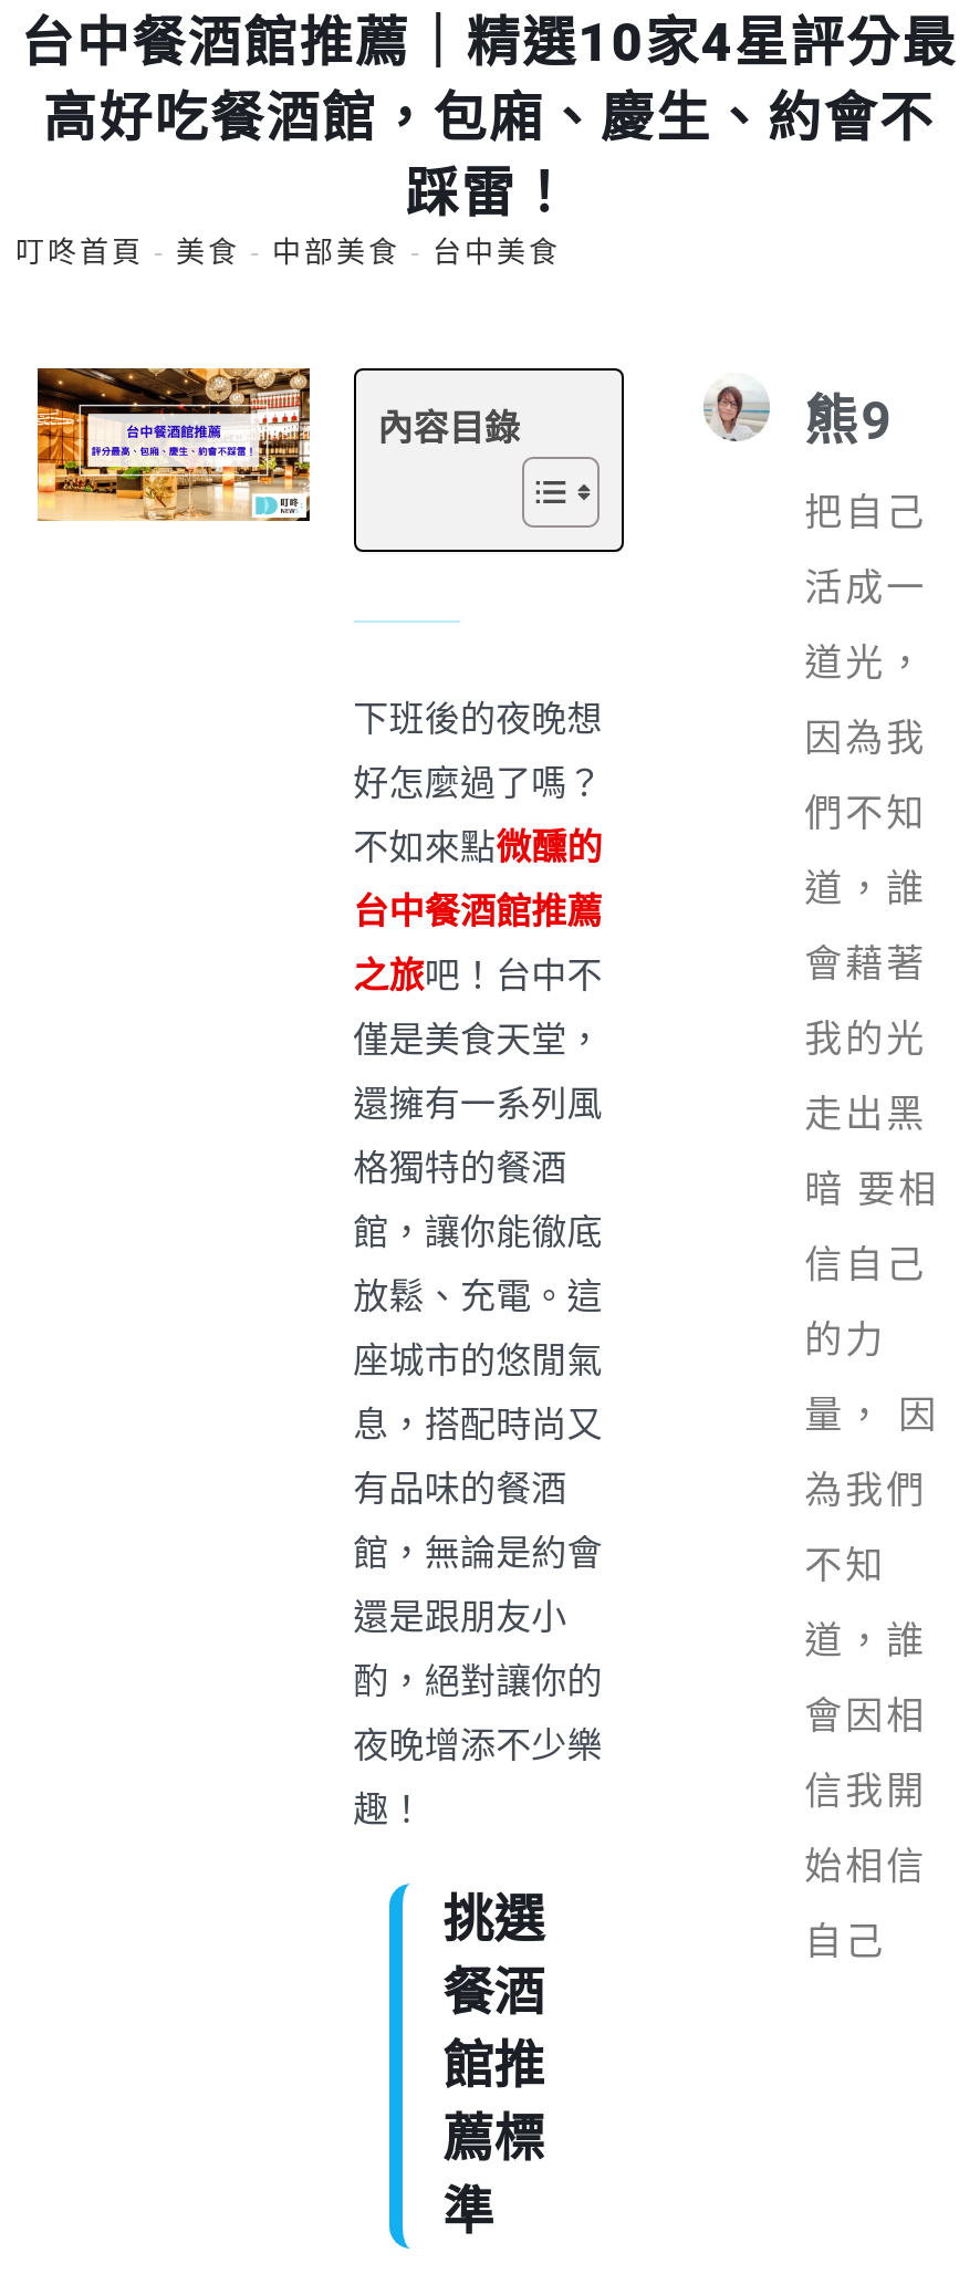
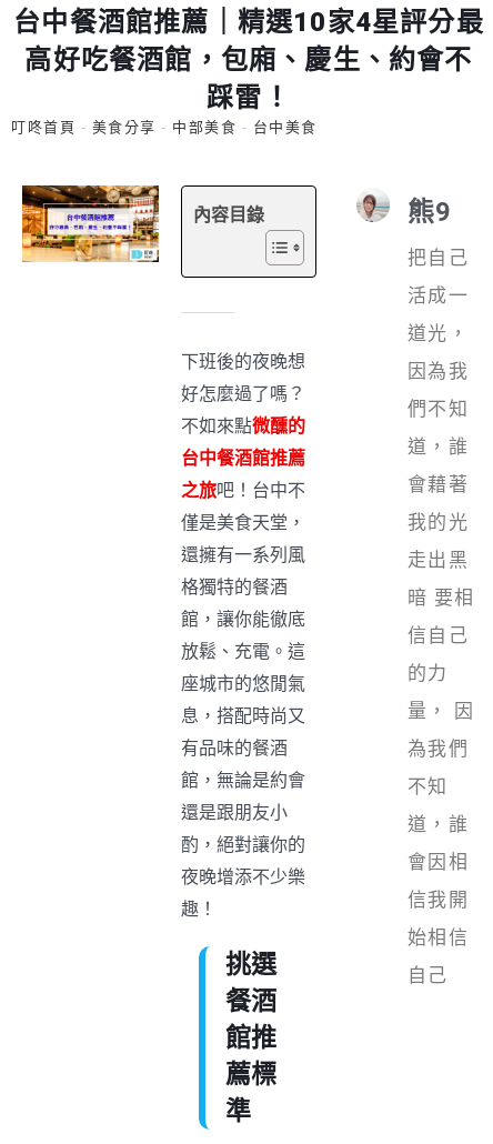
[15,230,561,270] 叮咚首頁-美食-中部美食-台中美食 -> [11,116,317,136] 叮咚首頁-美食分享-中部美食-台中美食

